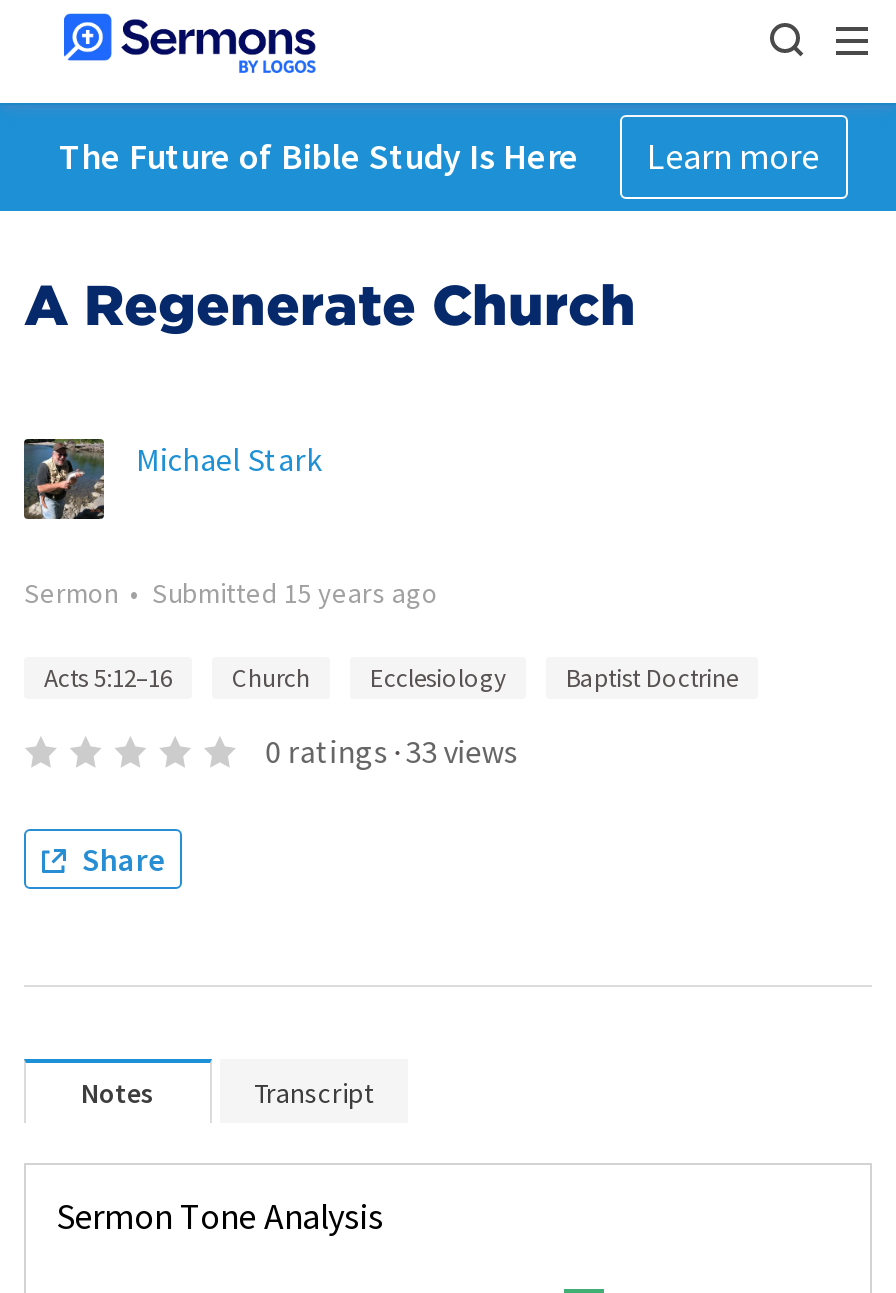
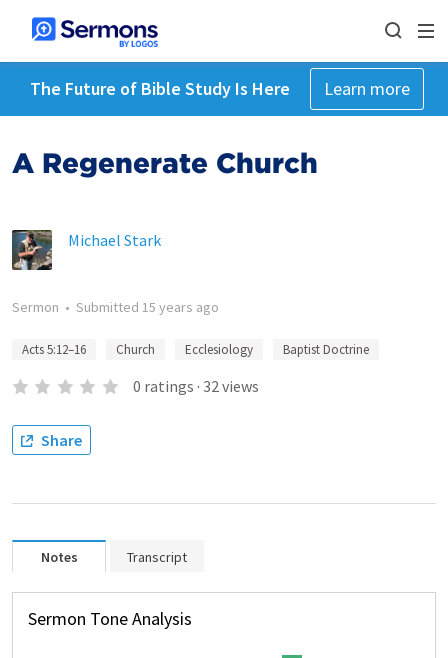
[265,731,517,771] 0 ratings · 33 views -> [133,376,259,396] 0 ratings · 32 views

